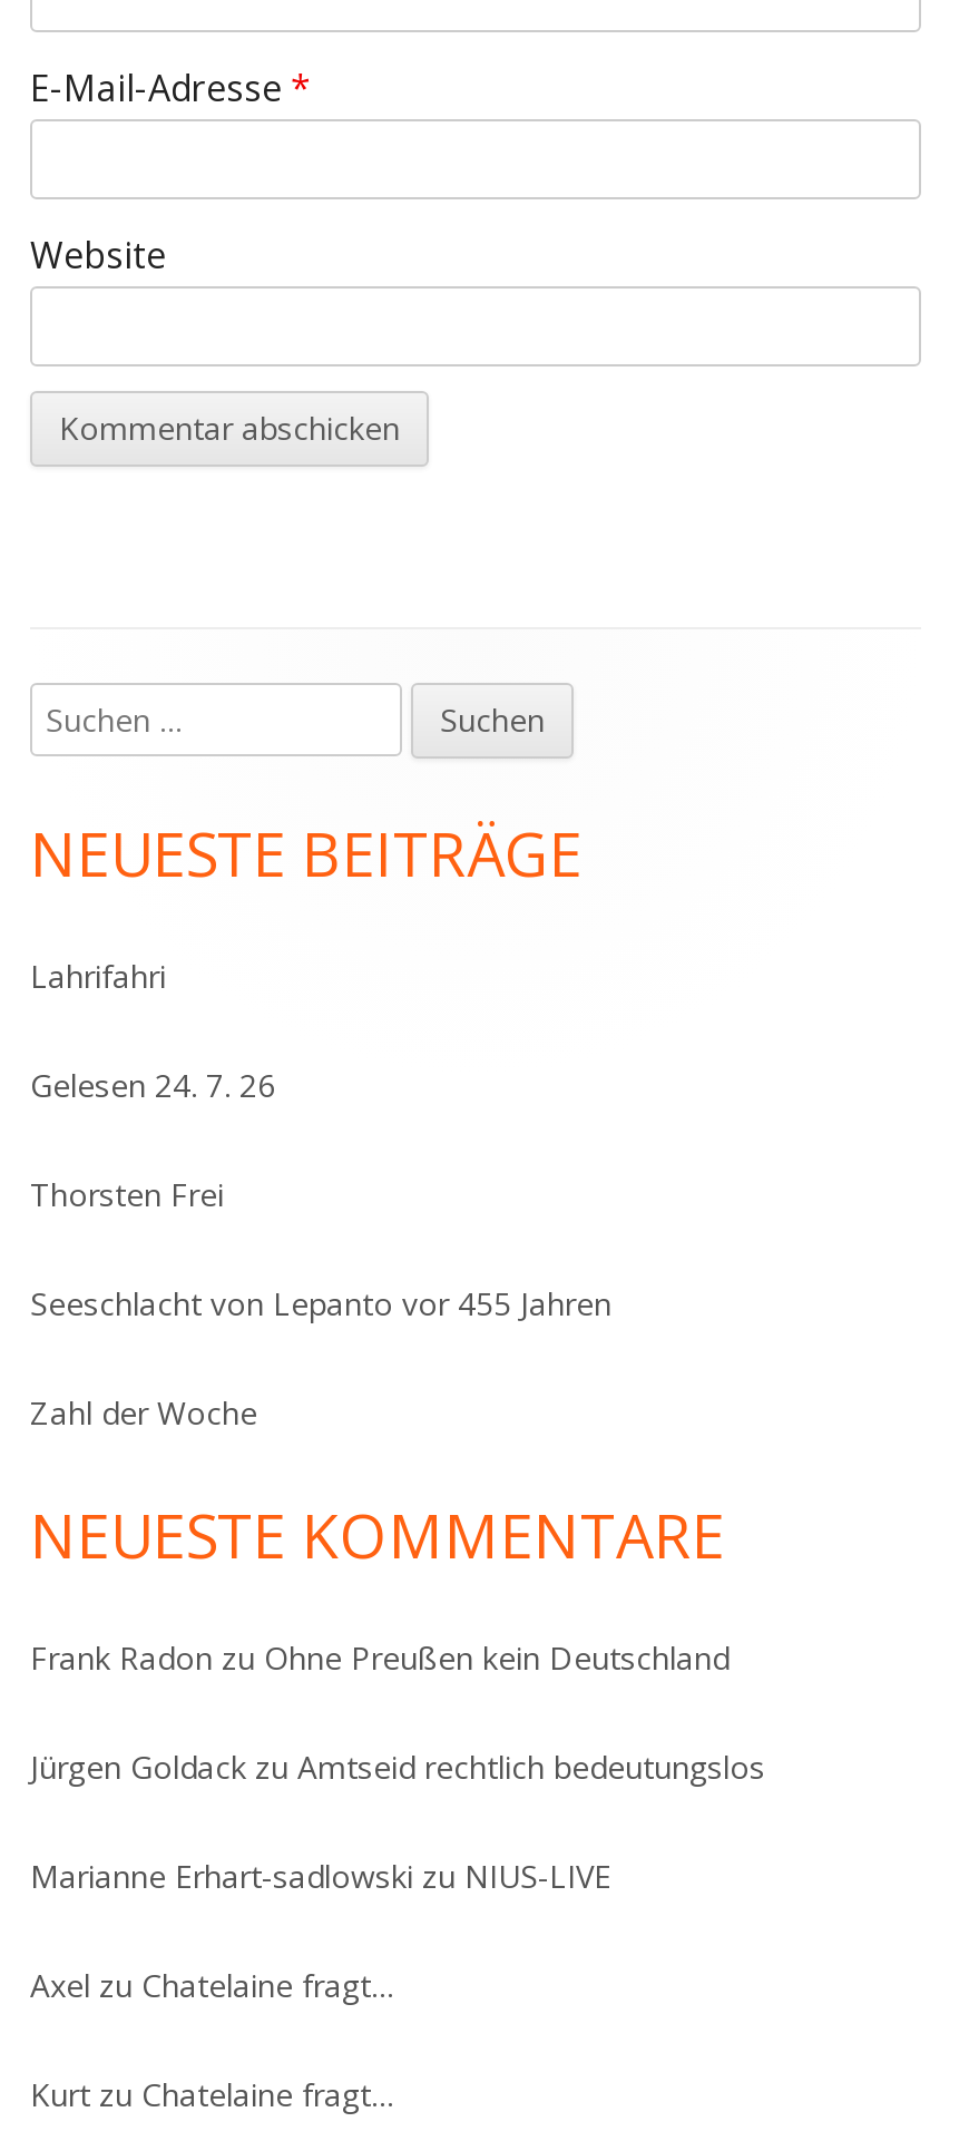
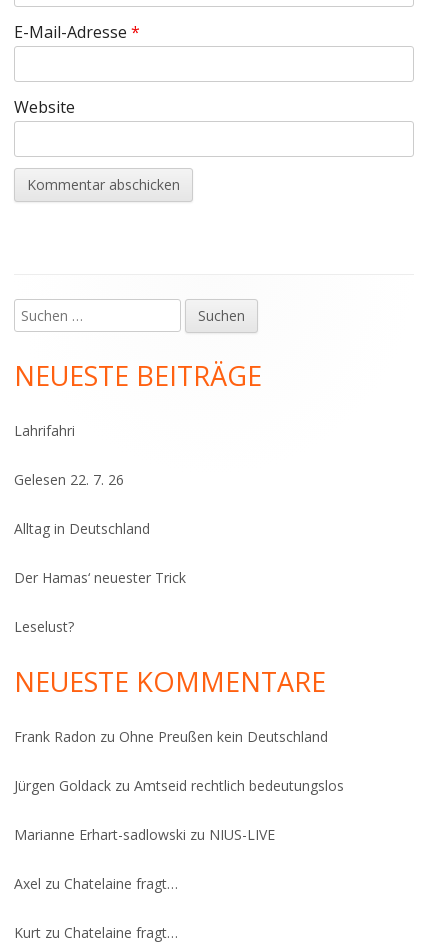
[30,1063,275,1106] Gelesen 24. 7. 26 -> [14,470,124,489] Gelesen 22. 7. 26
[30,1173,224,1215] Thorsten Frei -> [14,519,150,538] Alltag in Deutschland
[30,1282,611,1324] Seeschlacht von Lepanto vor 455 Jahren -> [14,568,186,587] Der Hamas‘ neuester Trick
[30,1391,257,1433] Zahl der Woche -> [14,617,74,636] Leselust?

